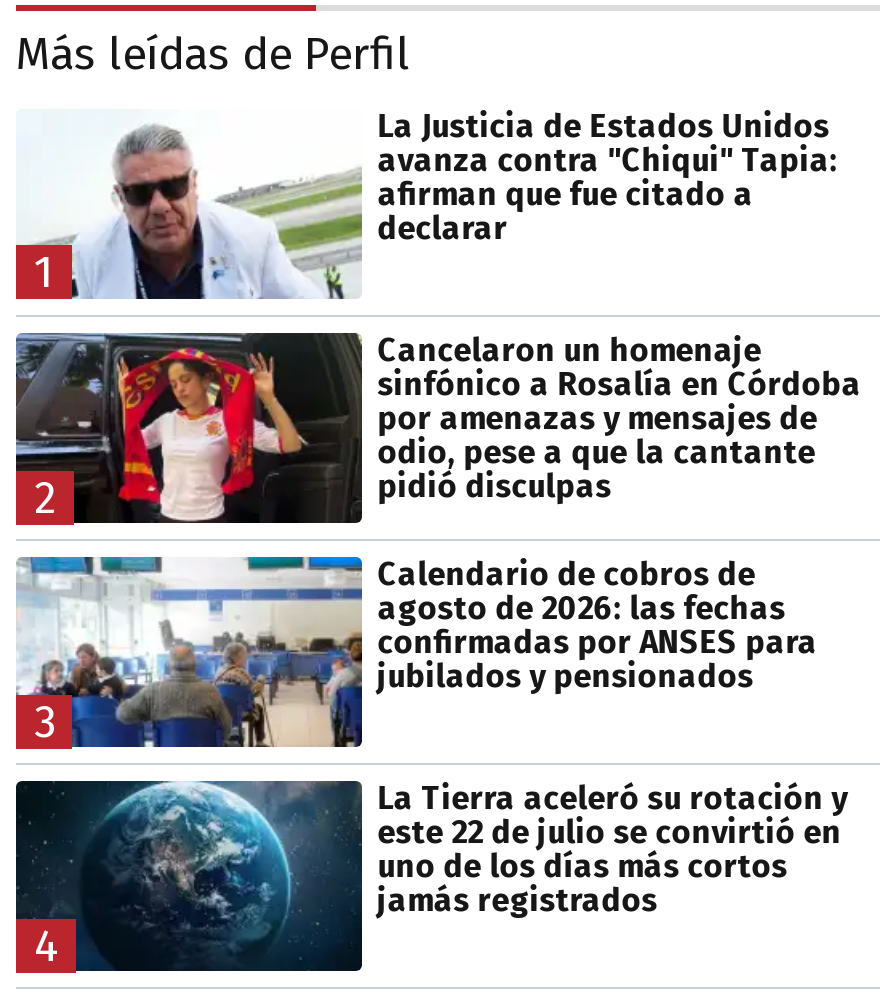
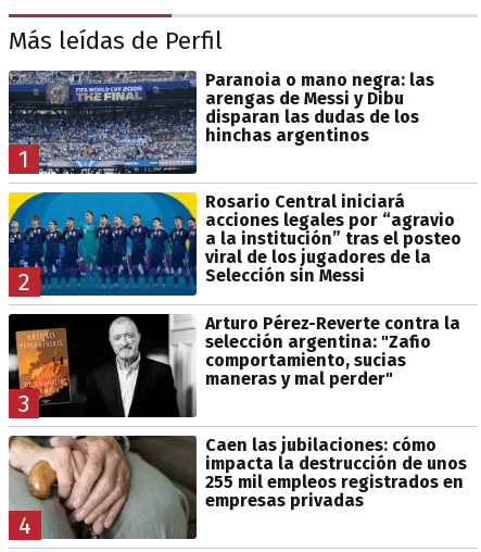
[16,108,838,299] [image] | La Justicia de Estados Unidos | avanza contra "Chiqui" Tapia: | afirman que fue citado a | declarar -> [8,70,434,175] [image] | Paranoia o mano negra: las | arengas de Messi y Dibu | disparan las dudas de los | hinchas argentinos
[14,331,862,525] [image] | Cancelaron un homenaje | sinfónico a Rosalía en Córdoba | por amenazas y mensajes de | odio, pese a que la cantante | pidió disculpas -> [8,191,461,297] [image] | Rosario Central iniciará | acciones legales por “agravio | a la institución” tras el posteo | viral de los jugadores de la | Selección sin Messi
[16,555,818,749] [image] | Calendario de cobros de | agosto de 2026: las fechas | confirmadas por ANSES para | jubilados y pensionados -> [8,313,460,418] [image] | Arturo Pérez-Reverte contra la | selección argentina: "Zafio | comportamiento, sucias | maneras y mal perder"
[14,779,848,973] [image] | La Tierra aceleró su rotación y | este 22 de julio se convirtió en | uno de los días más cortos | jamás registrados -> [8,435,467,540] [image] | Caen las jubilaciones: cómo | impacta la destrucción de unos | 255 mil empleos registrados en | empresas privadas

